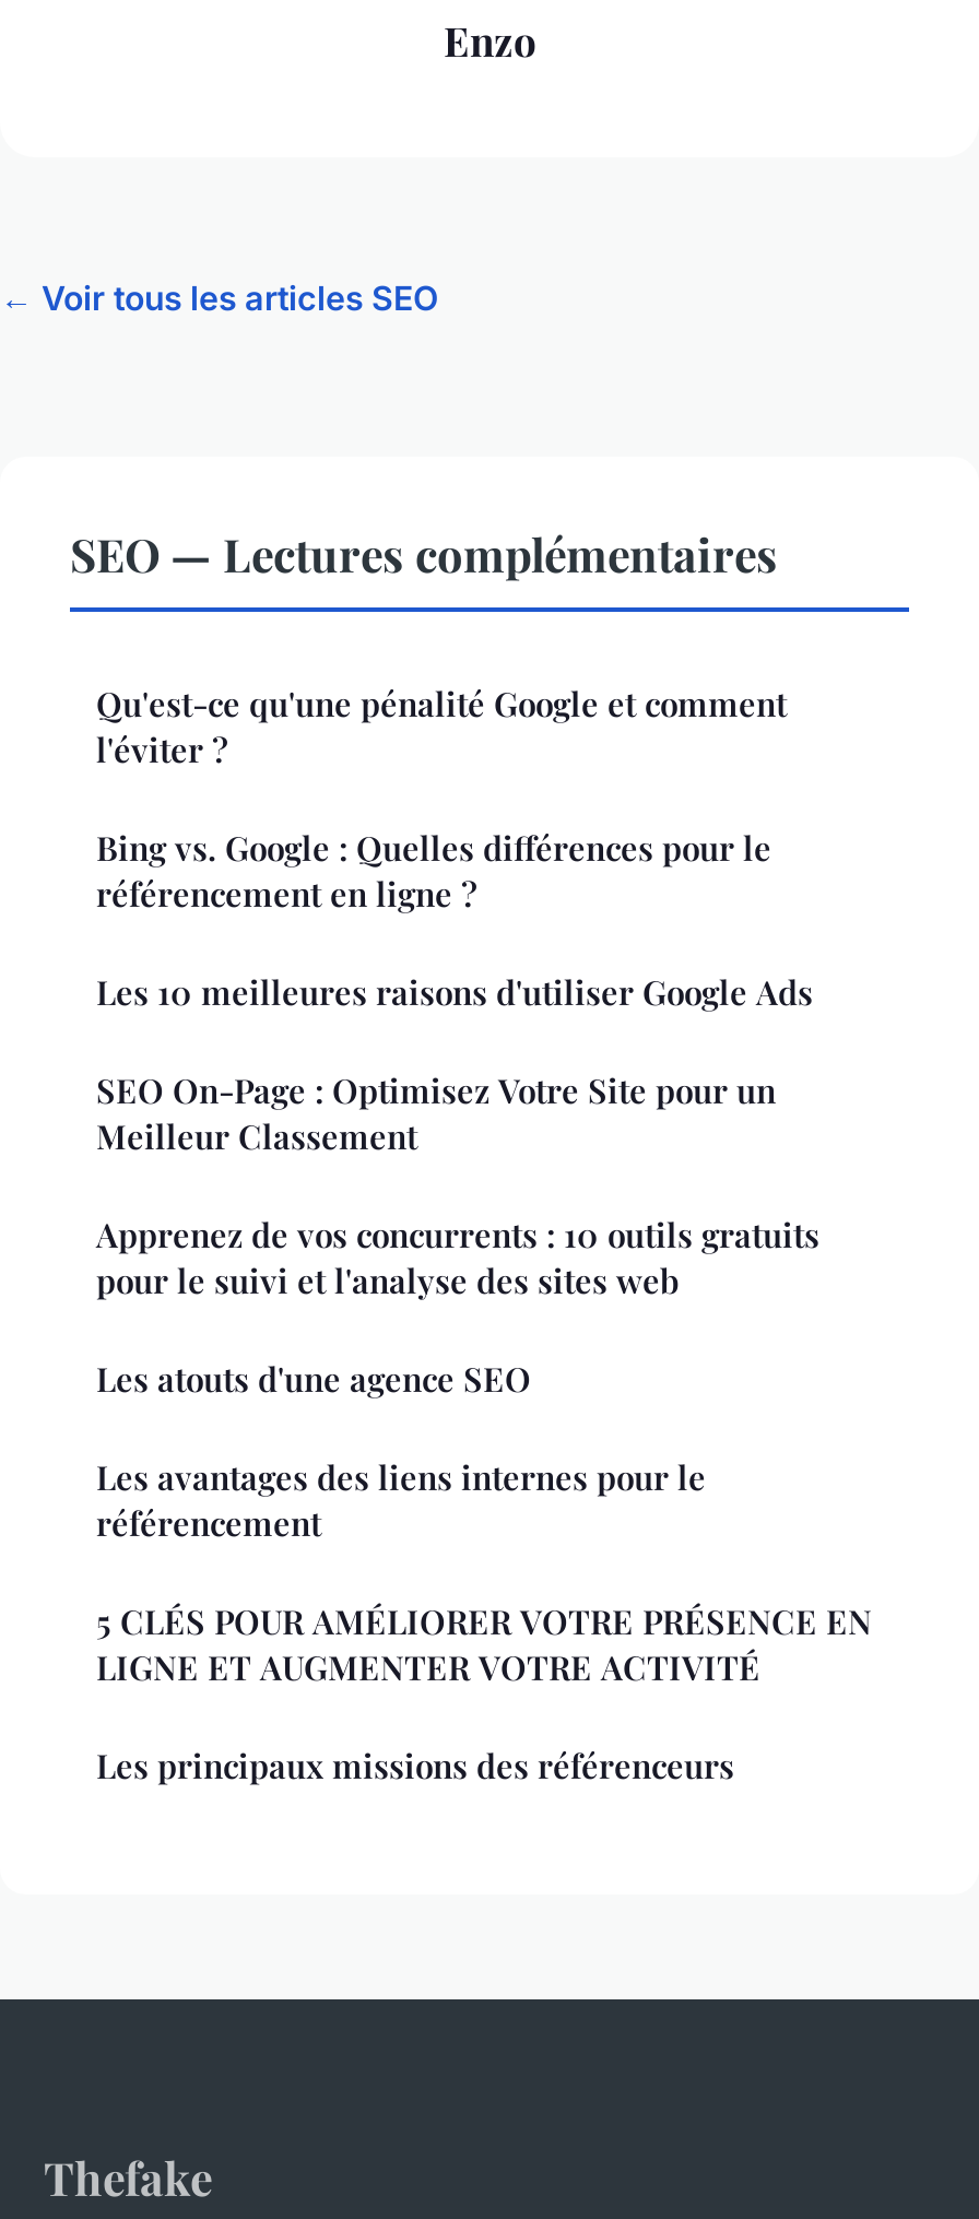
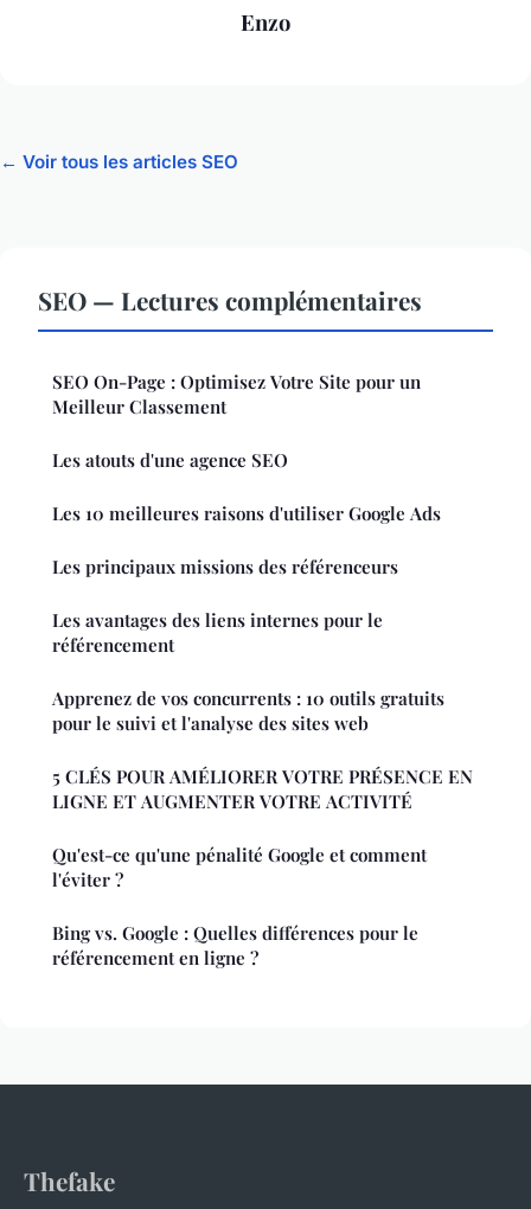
moved [96,682,787,916] -> [52,843,427,970]: Qu'est-ce qu'une pénalité Google et comment | l'éviter ? | Bing vs. Google : Quelles différences pour le | référencement en ligne ?
moved [96,971,872,1788] -> [52,370,473,813]: SEO On-Page : Optimisez Votre Site pour un | Meilleur Classement | Les atouts d'une agence SEO | ... | 5 CLÉS POUR AMÉLIORER VOTRE PRÉSENCE EN | LIGNE ET AUGMENTER VOTRE ACTIVITÉ

